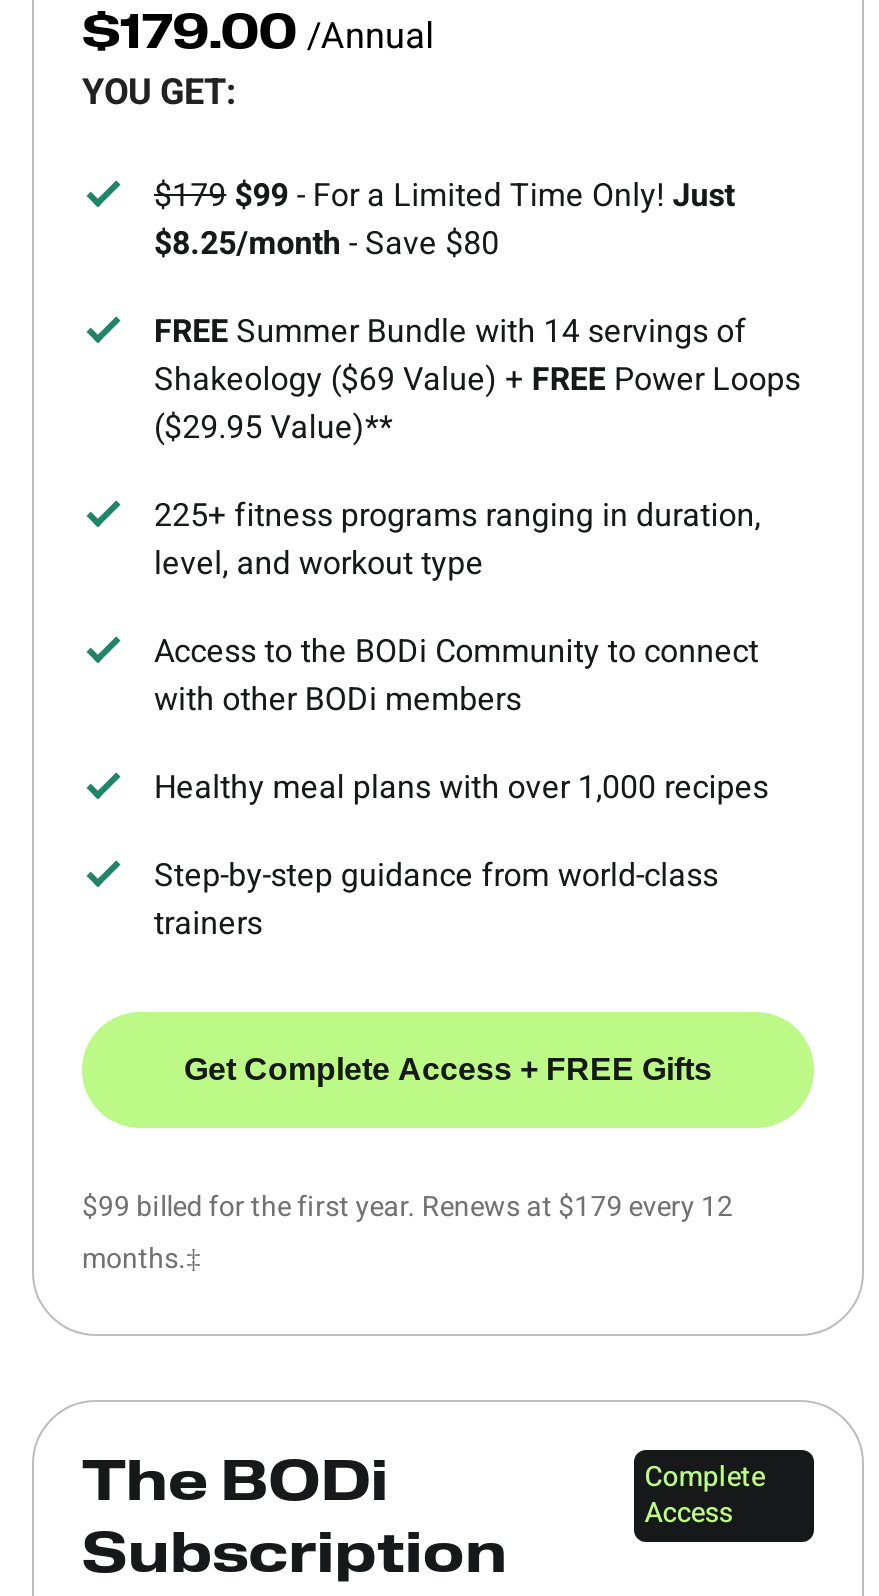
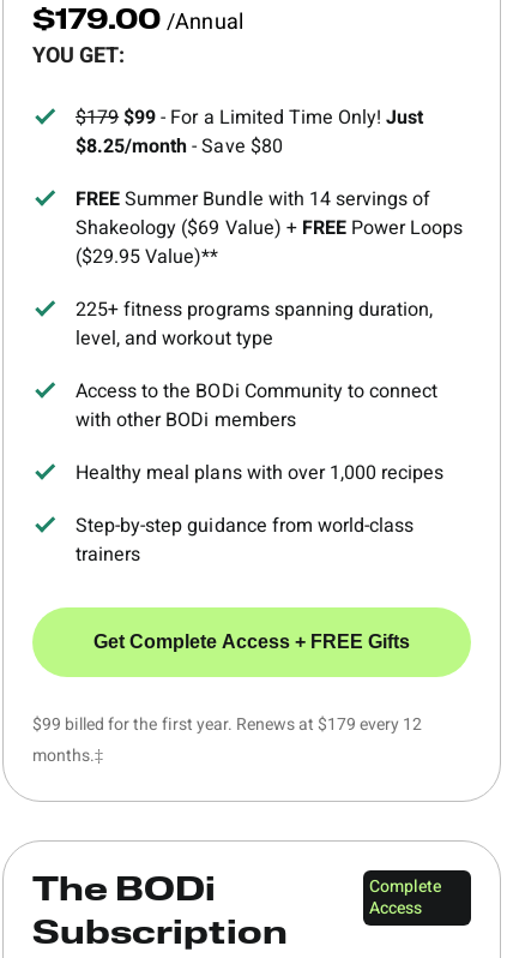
[154,492,761,540] 225+ fitness programs ranging in duration, -> [76,295,433,324] 225+ fitness programs spanning duration,

